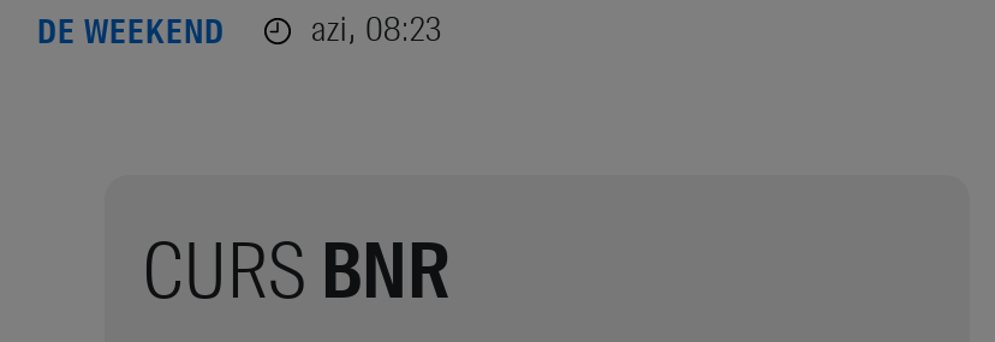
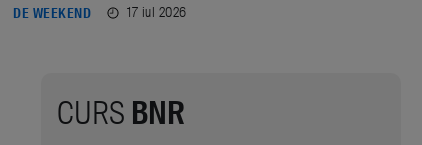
[37,8,443,52] DE WEEKEND azi, 08:23 -> [13,3,186,22] DE WEEKEND 17 iul 2026

